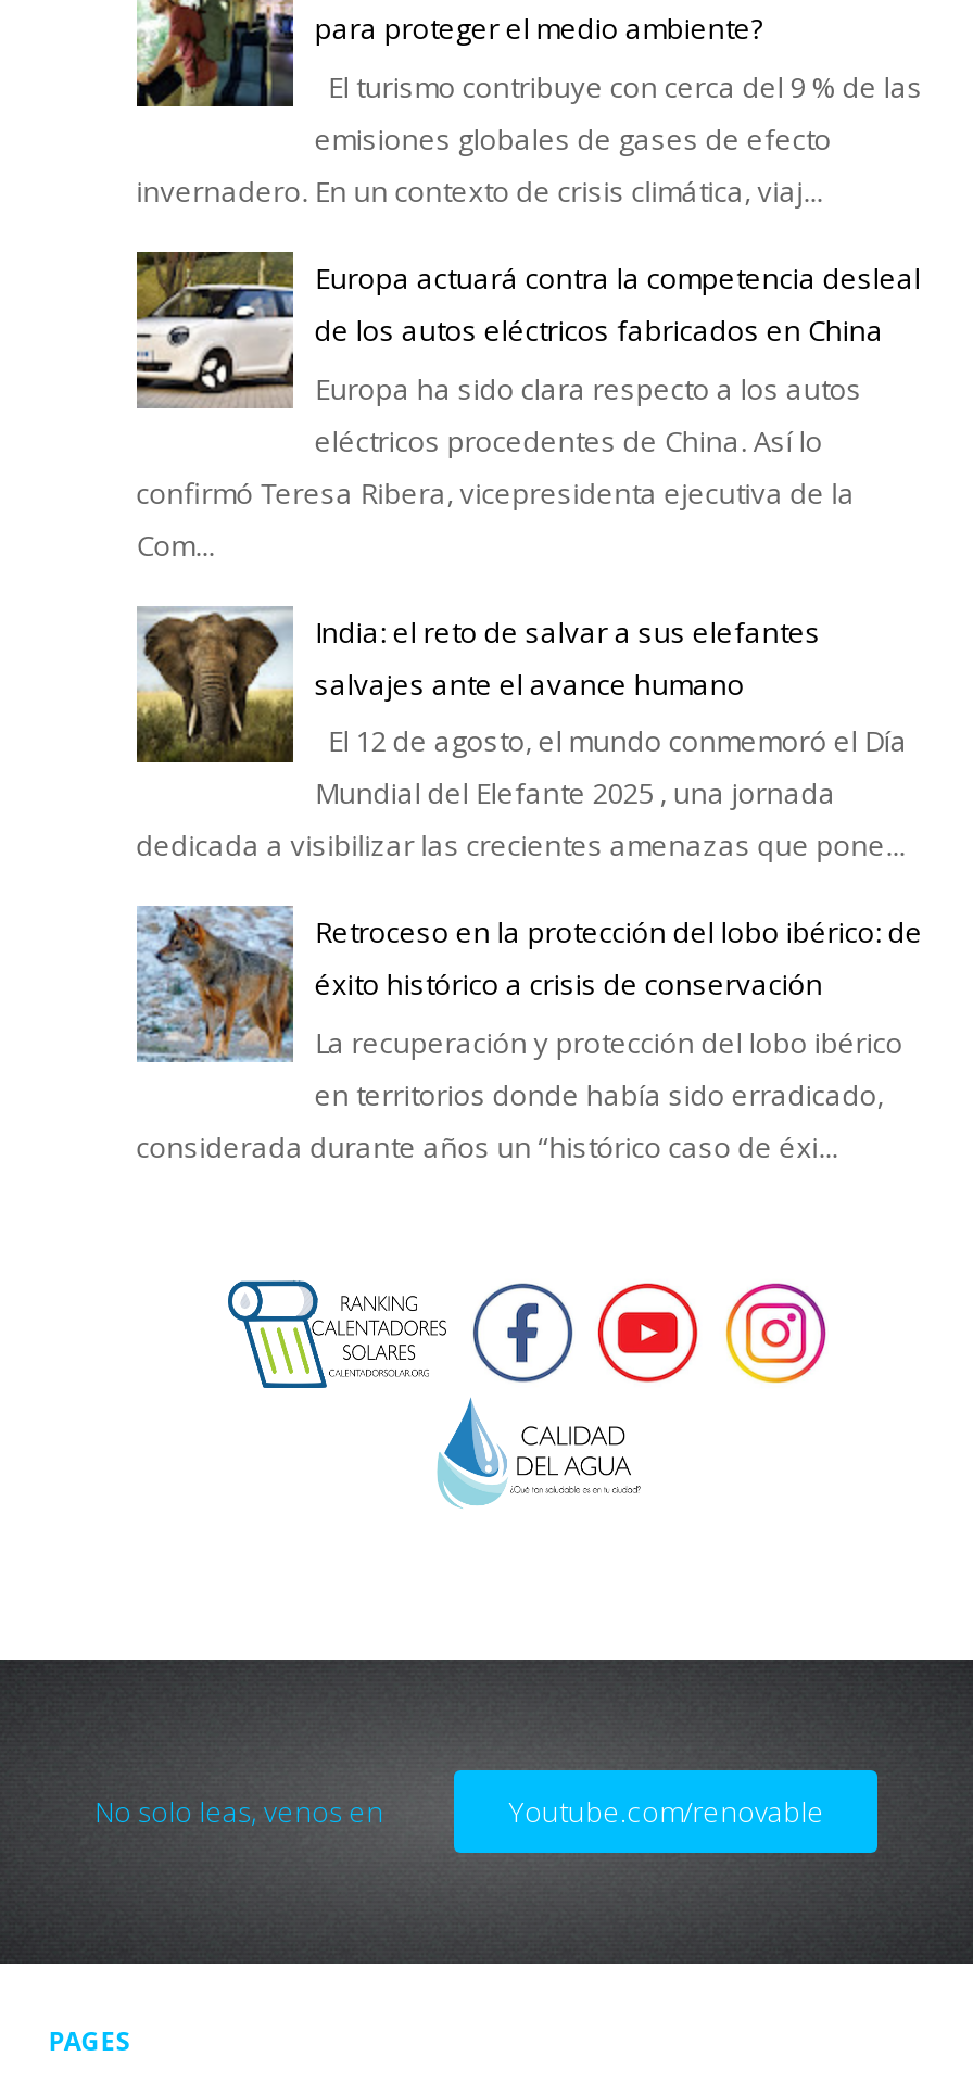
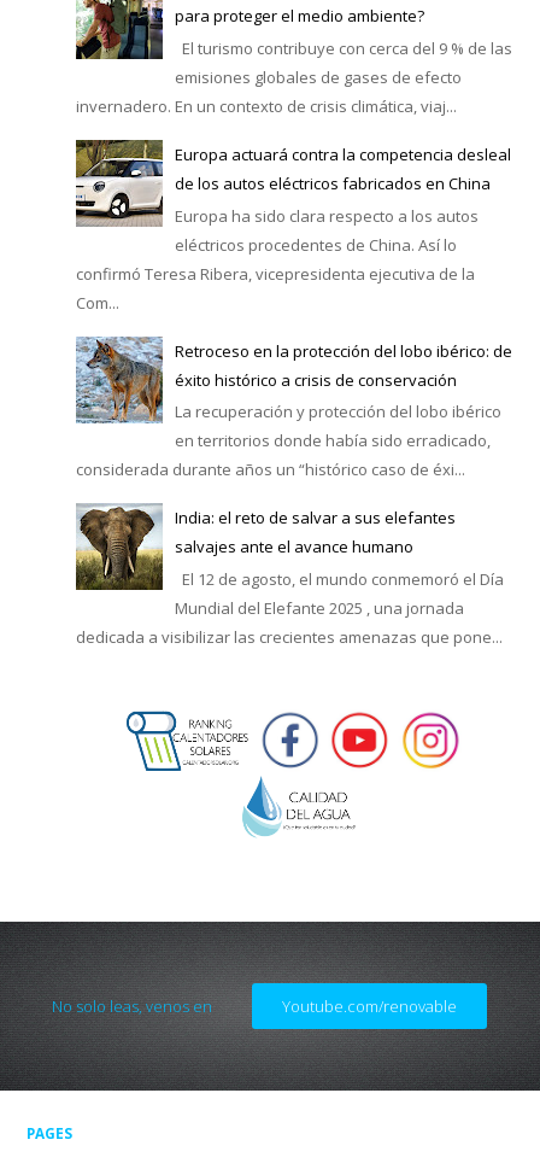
moved [135,610,908,865] -> [75,505,504,648]: [image] | India: el reto de salvar a sus elefantes | salvajes ante el avance humano | El 12 de agosto, el mundo conmemoró el Día | Mundial del Elefante 2025 , una jornada | dedicada a visibilizar las crecientes amenazas que pone...
moved [132,901,923,1166] -> [74,333,512,480]: [image] | Retroceso en la protección del lobo ibérico: de | éxito histórico a crisis de conservación | La recuperación y protección del lobo ibérico | en territorios donde había sido erradicado, | considerada durante años un “histórico caso de éxi...

